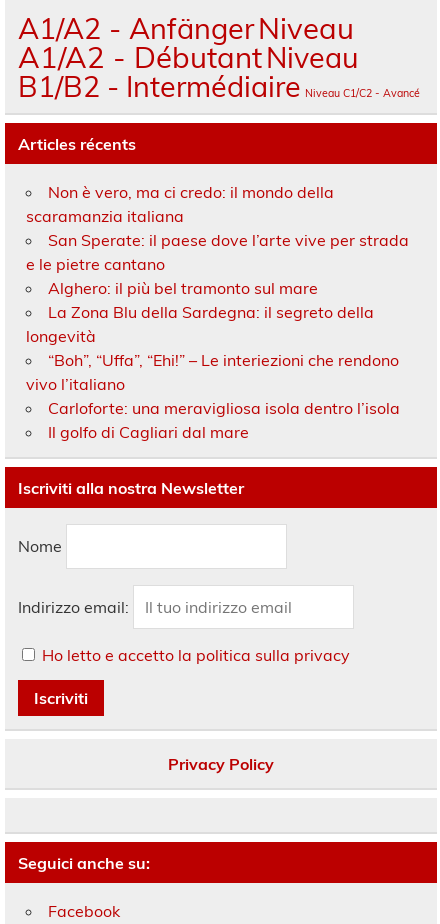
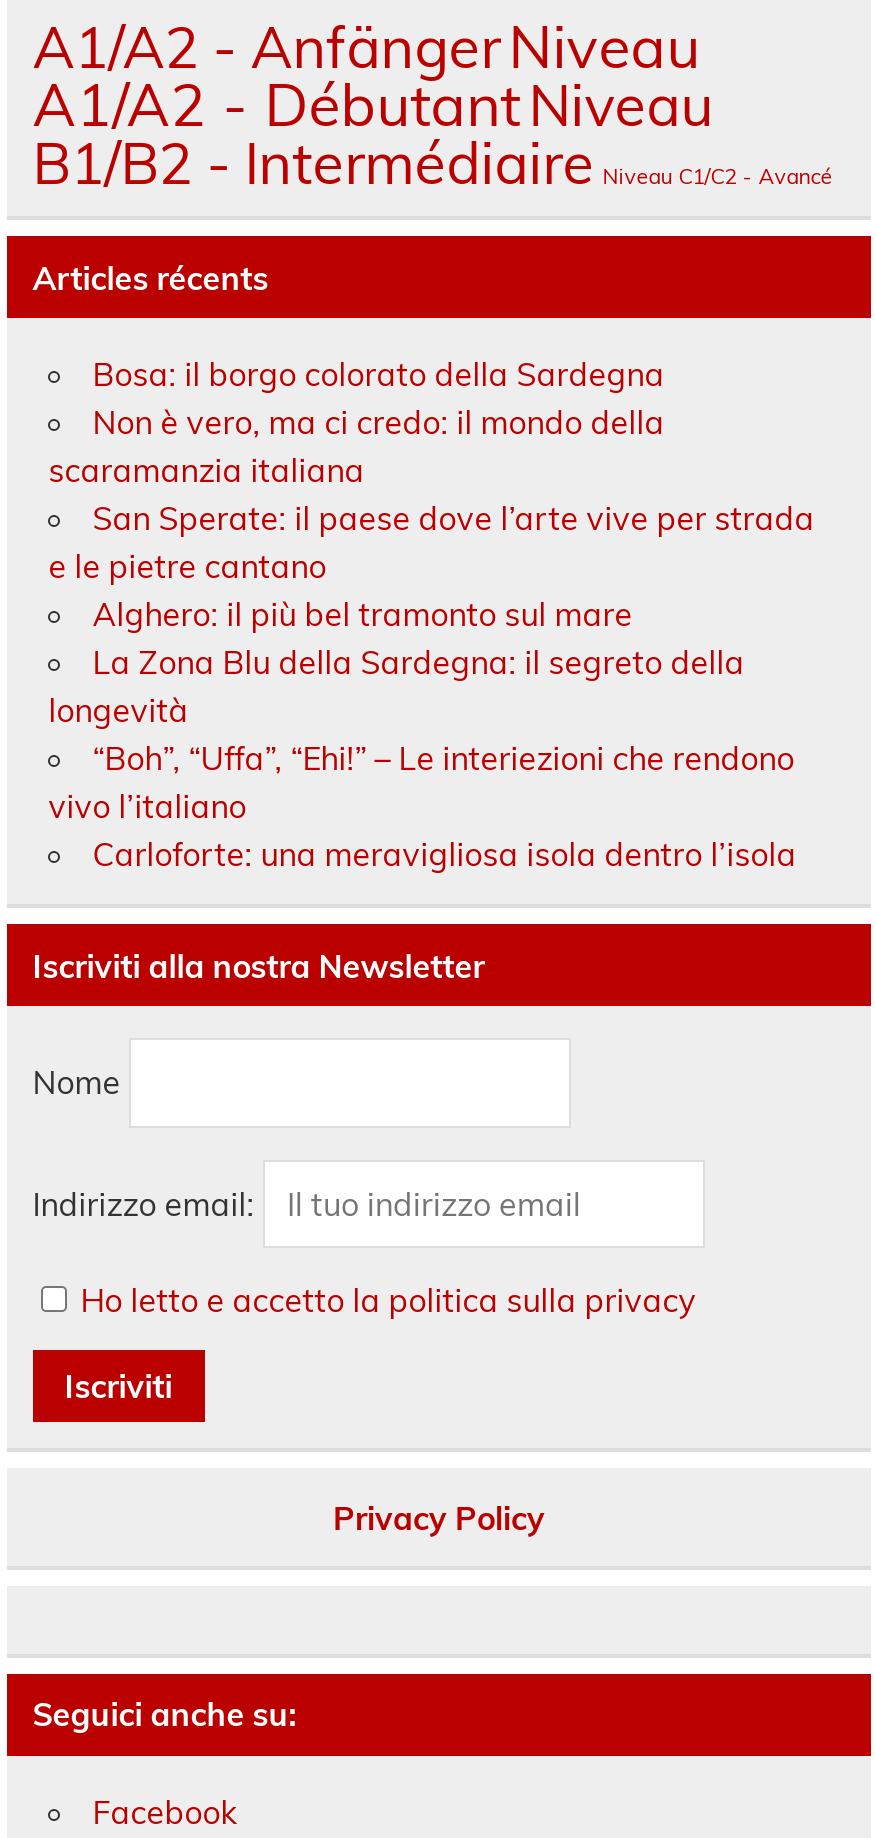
none -> [93,354,665,394] Bosa: il borgo colorato della Sardegna
moved [26,182,409,418] -> [49,402,815,874]: Non è vero, ma ci credo: il mondo della | scaramanzia italiana | San Sperate: il paese dove l’arte vive per strada | ... | vivo l’italiano | Carloforte: una meravigliosa isola dentro l’isola
[48,422,249,442] Il golfo di Cagliari dal mare -> none

